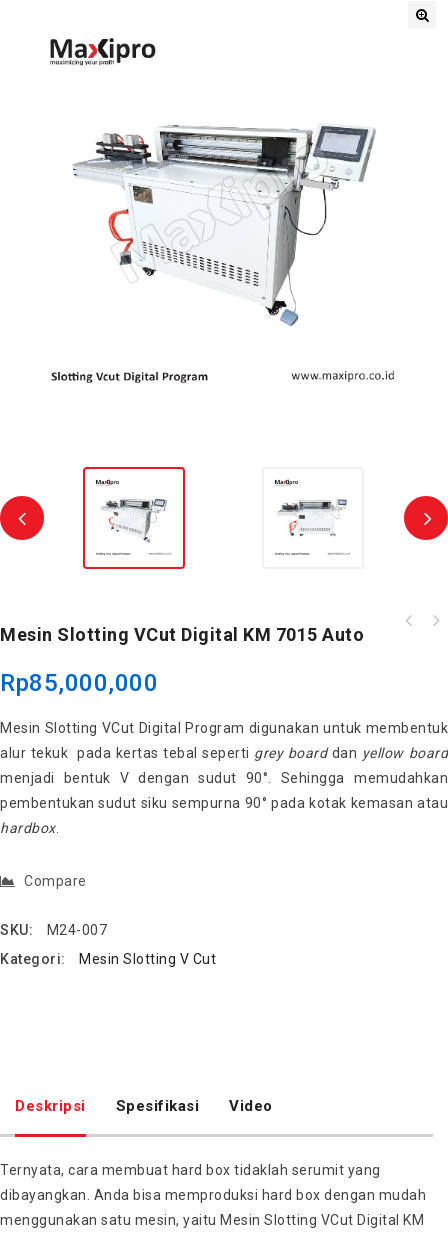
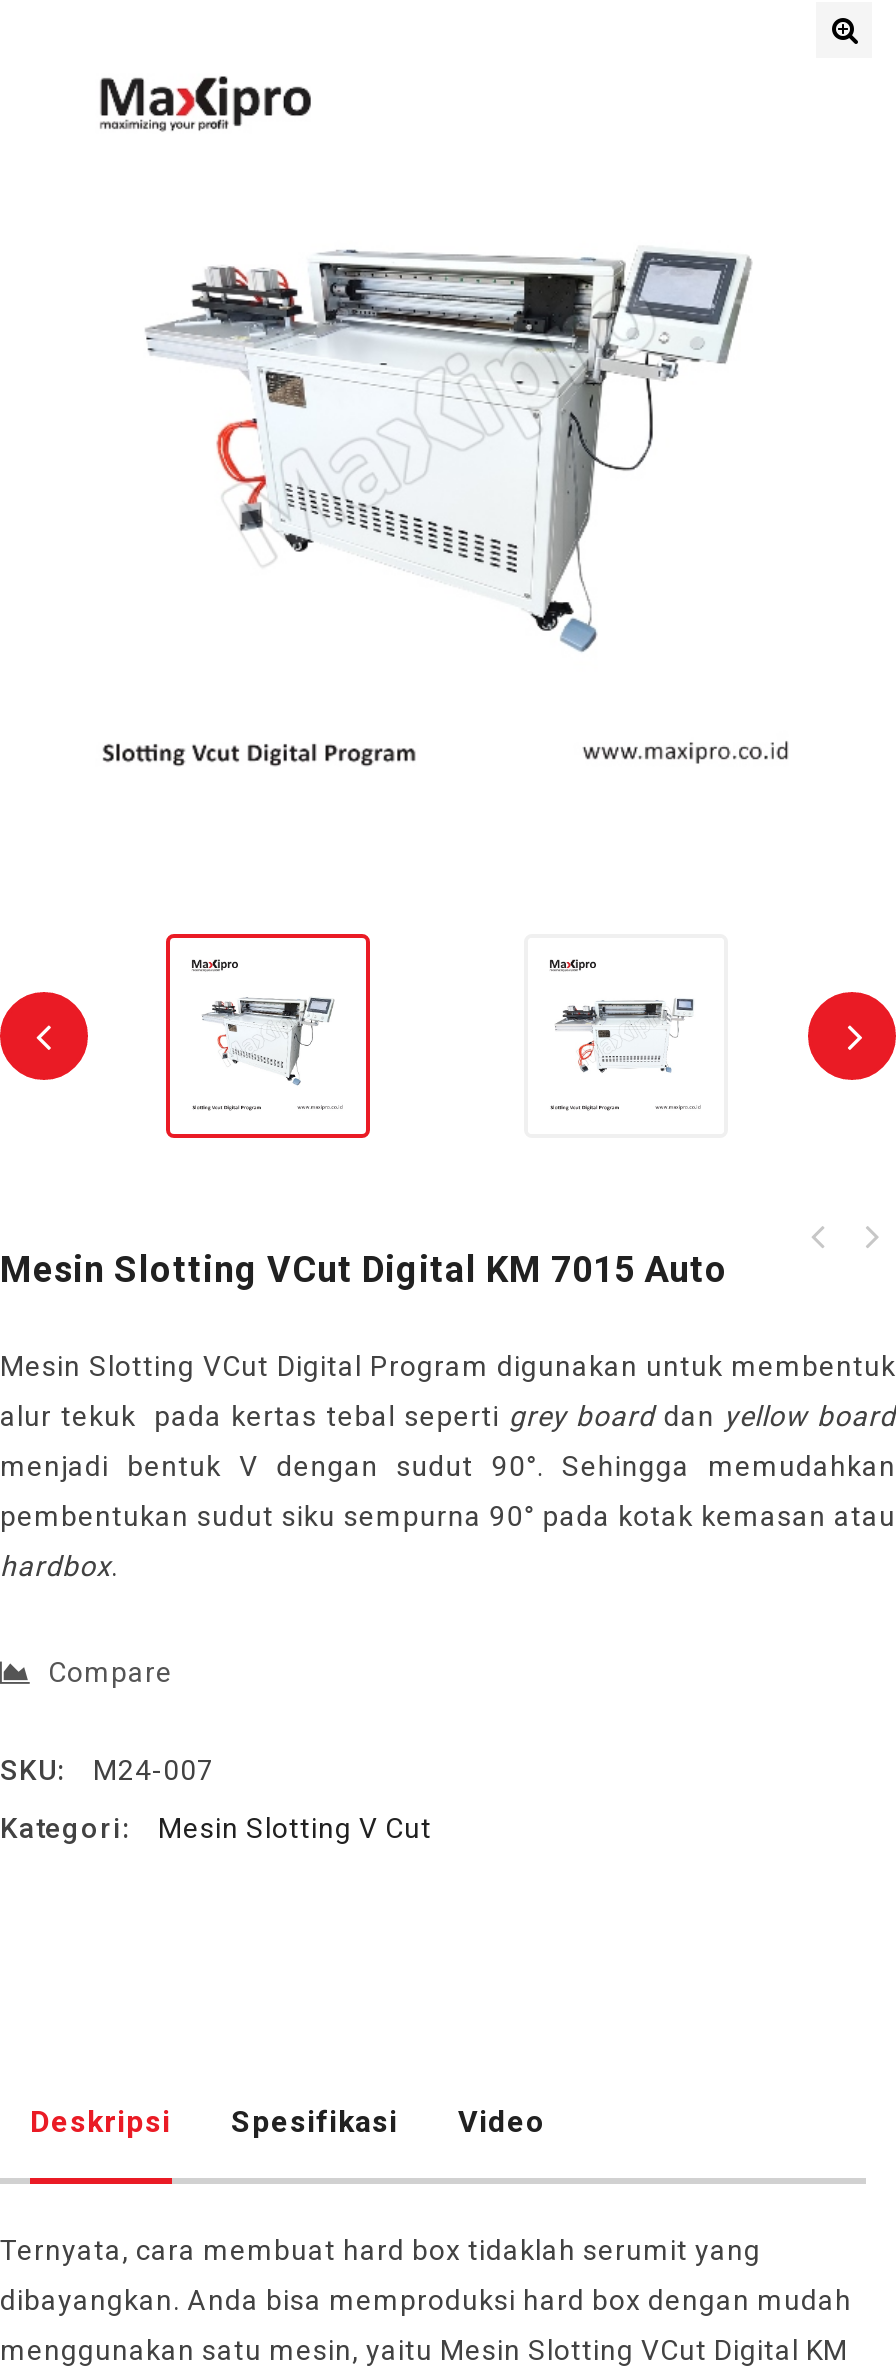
[0,669,158,697] Rp85,000,000 -> none

